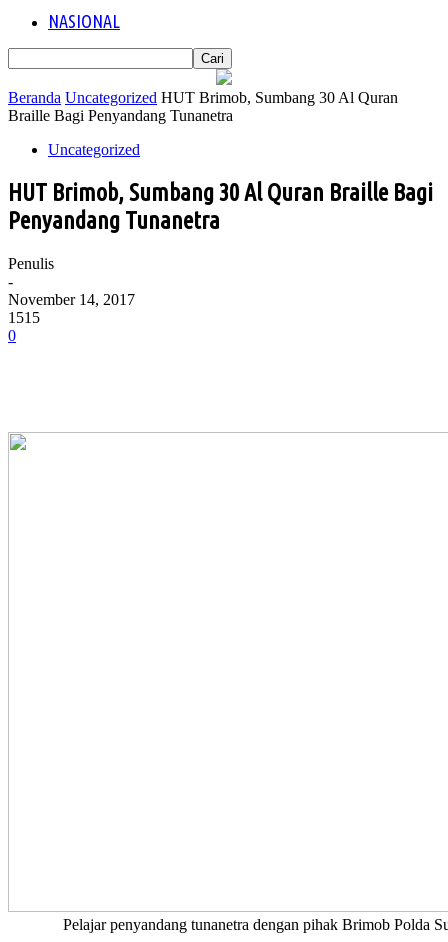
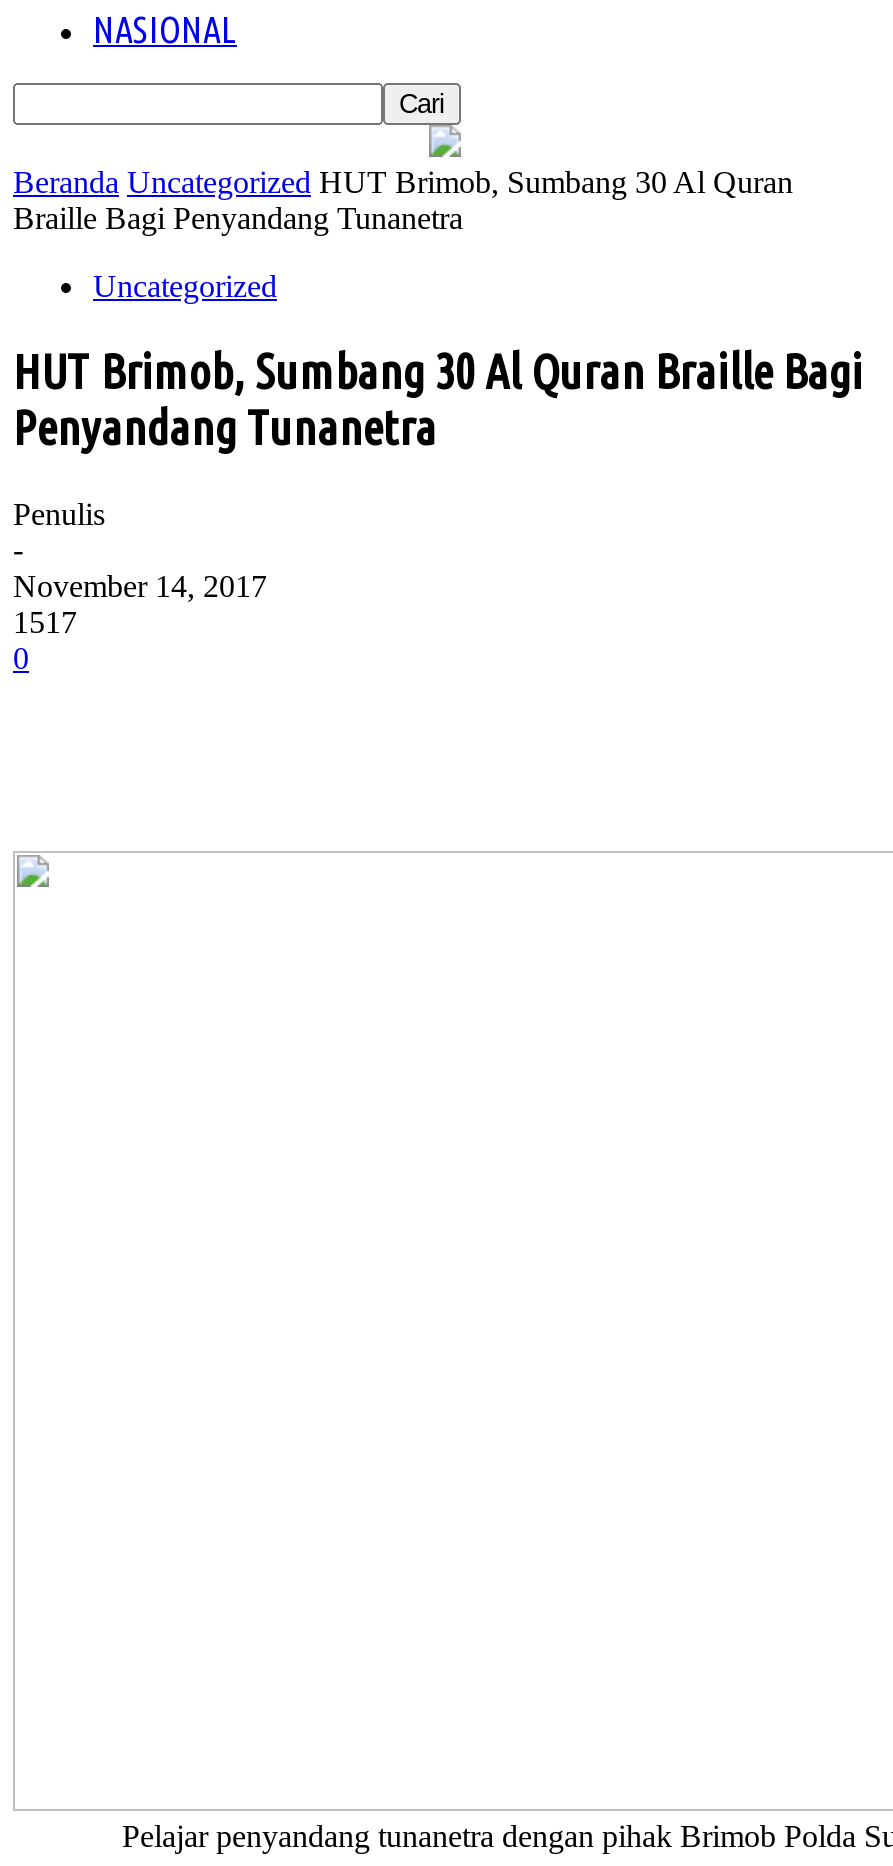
[8,309,40,326] 1515 -> [13,605,77,639] 1517

